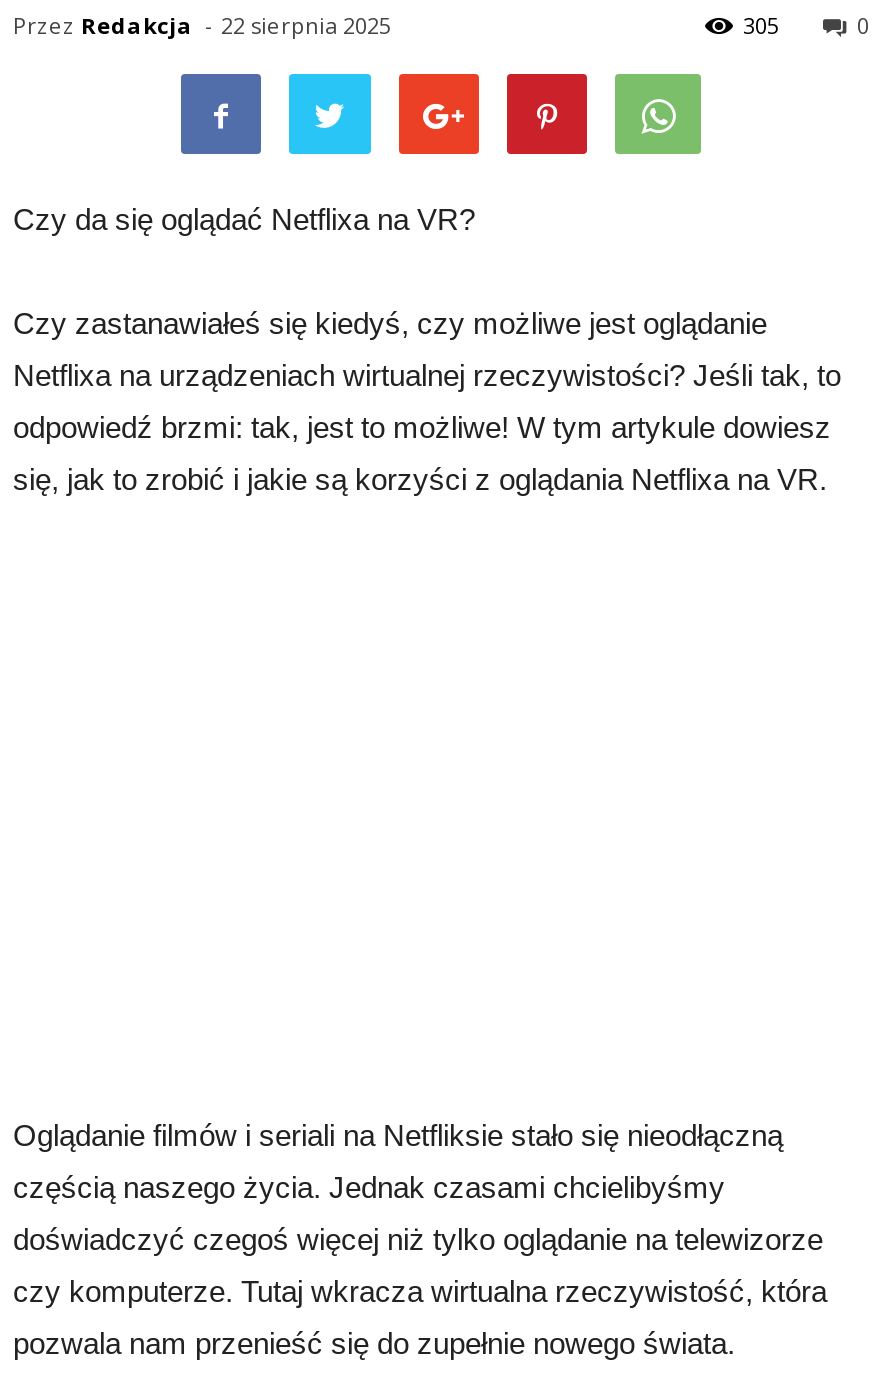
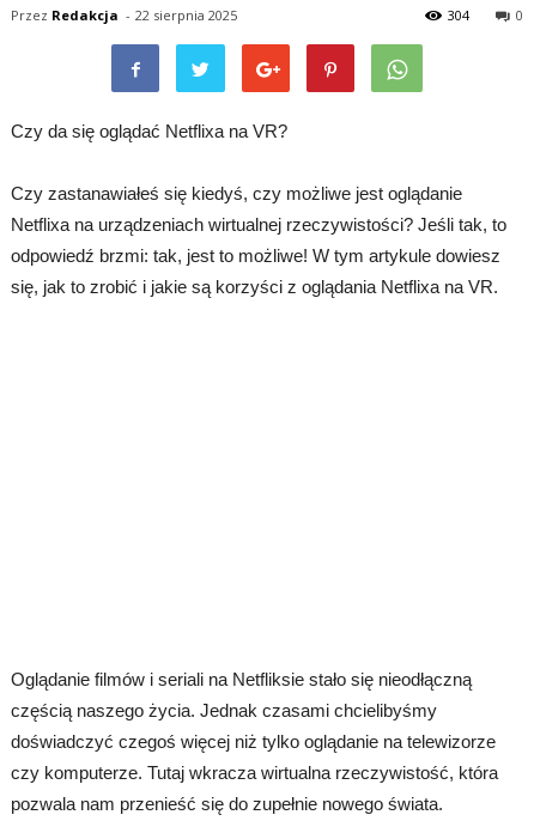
[743,10,779,40] 305 -> [448,6,469,24] 304

